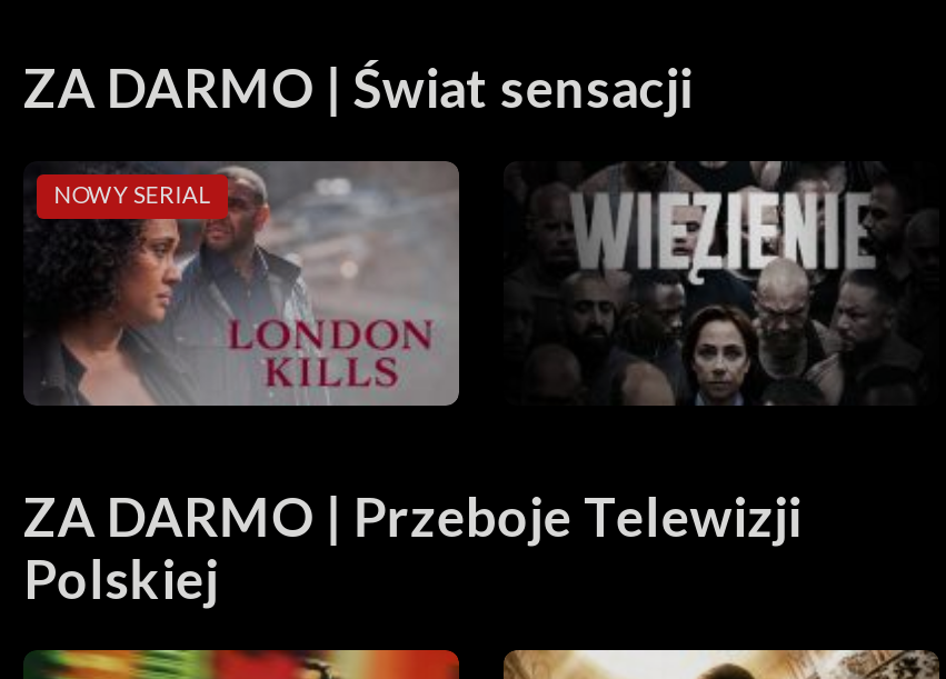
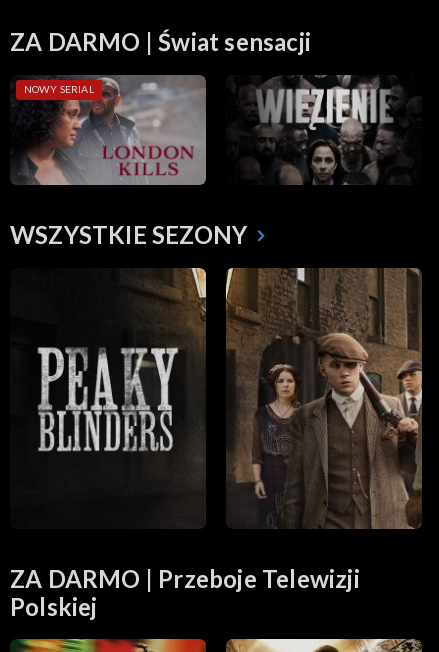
none -> [10,220,247,249] WSZYSTKIE SEZONY
none -> [12,267,207,529] [image]
none -> [225,267,423,530] [image]

